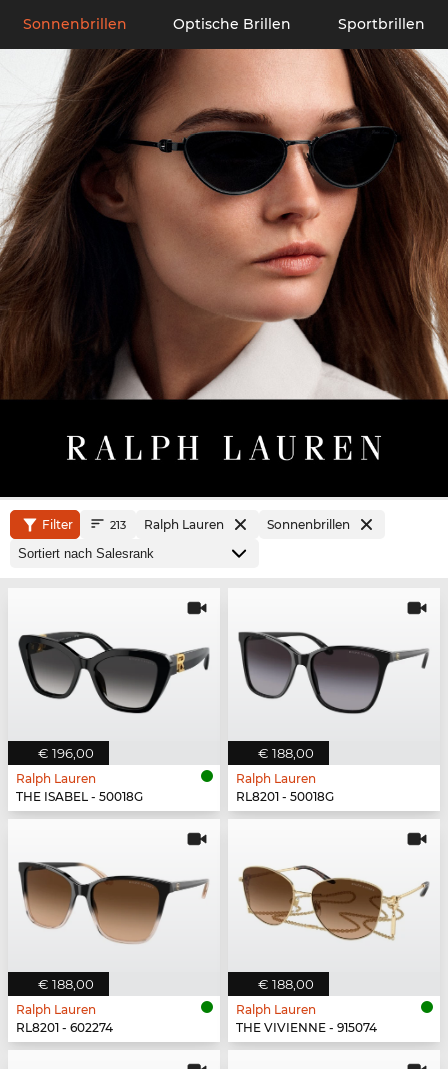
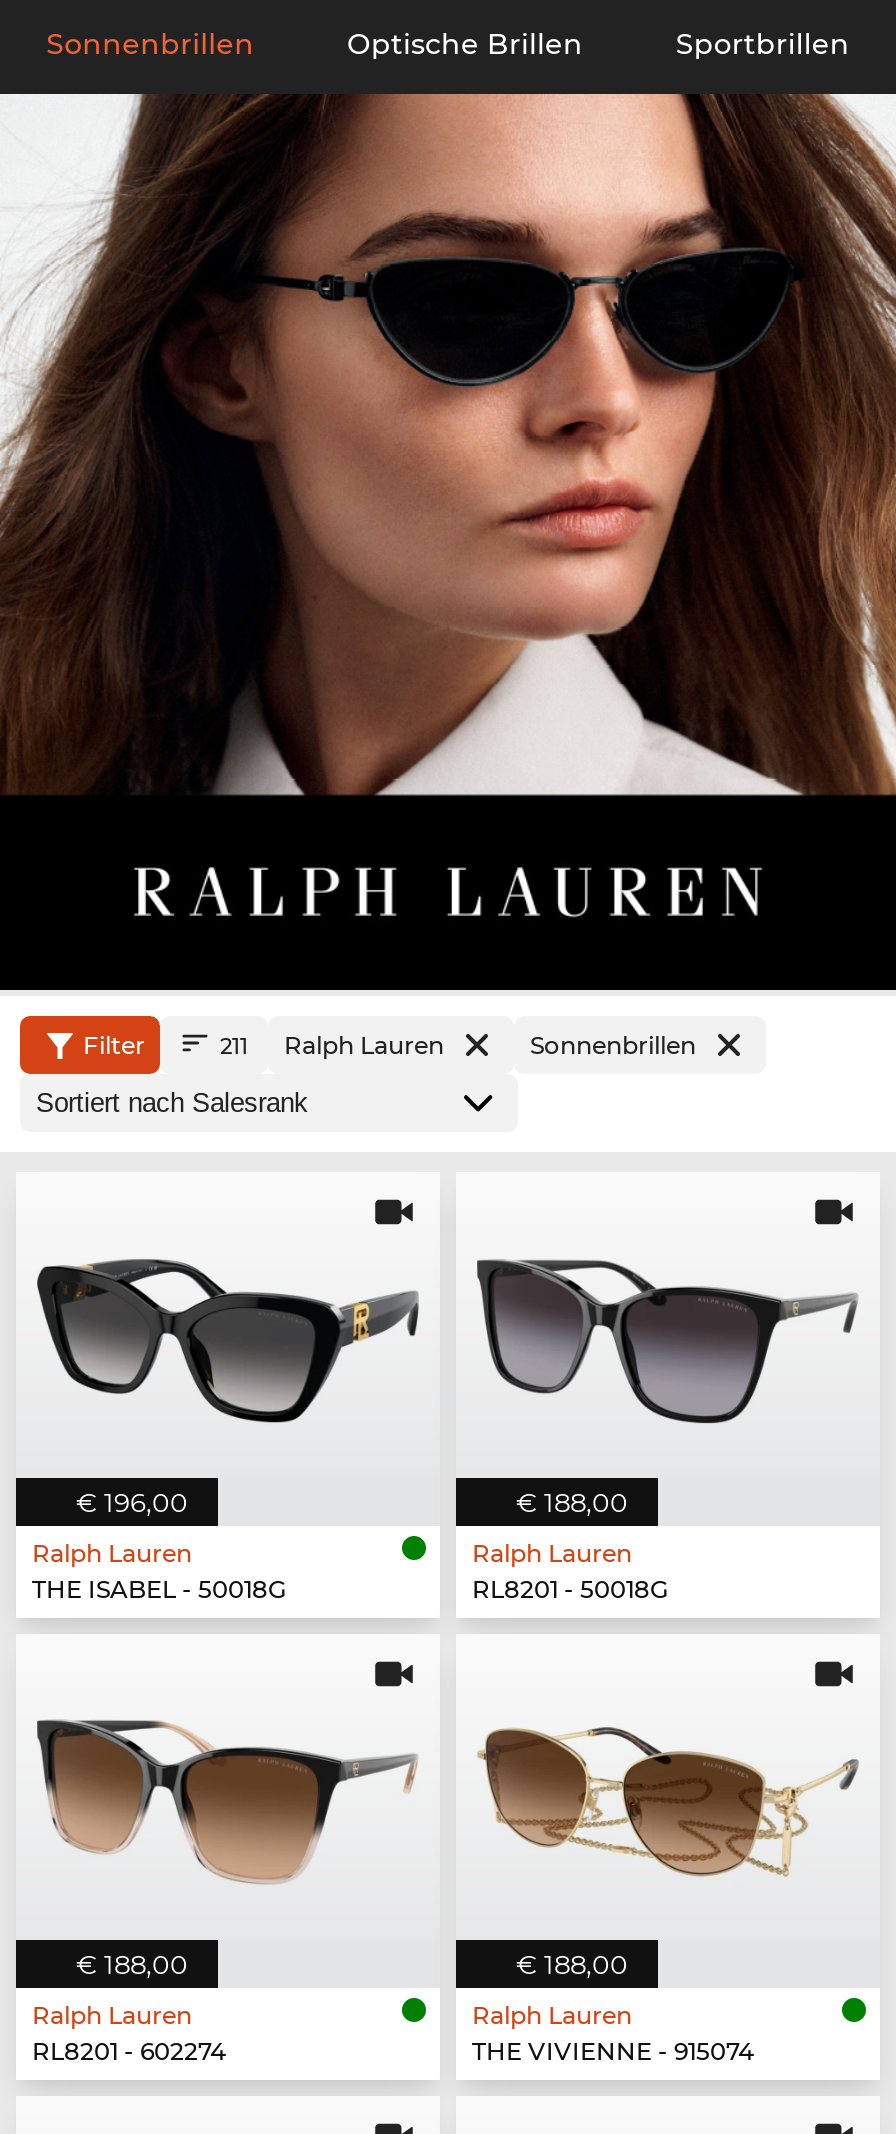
[110,517,224,532] 213 Ralph Lauren -> [220,1030,444,1060] 211 Ralph Lauren

